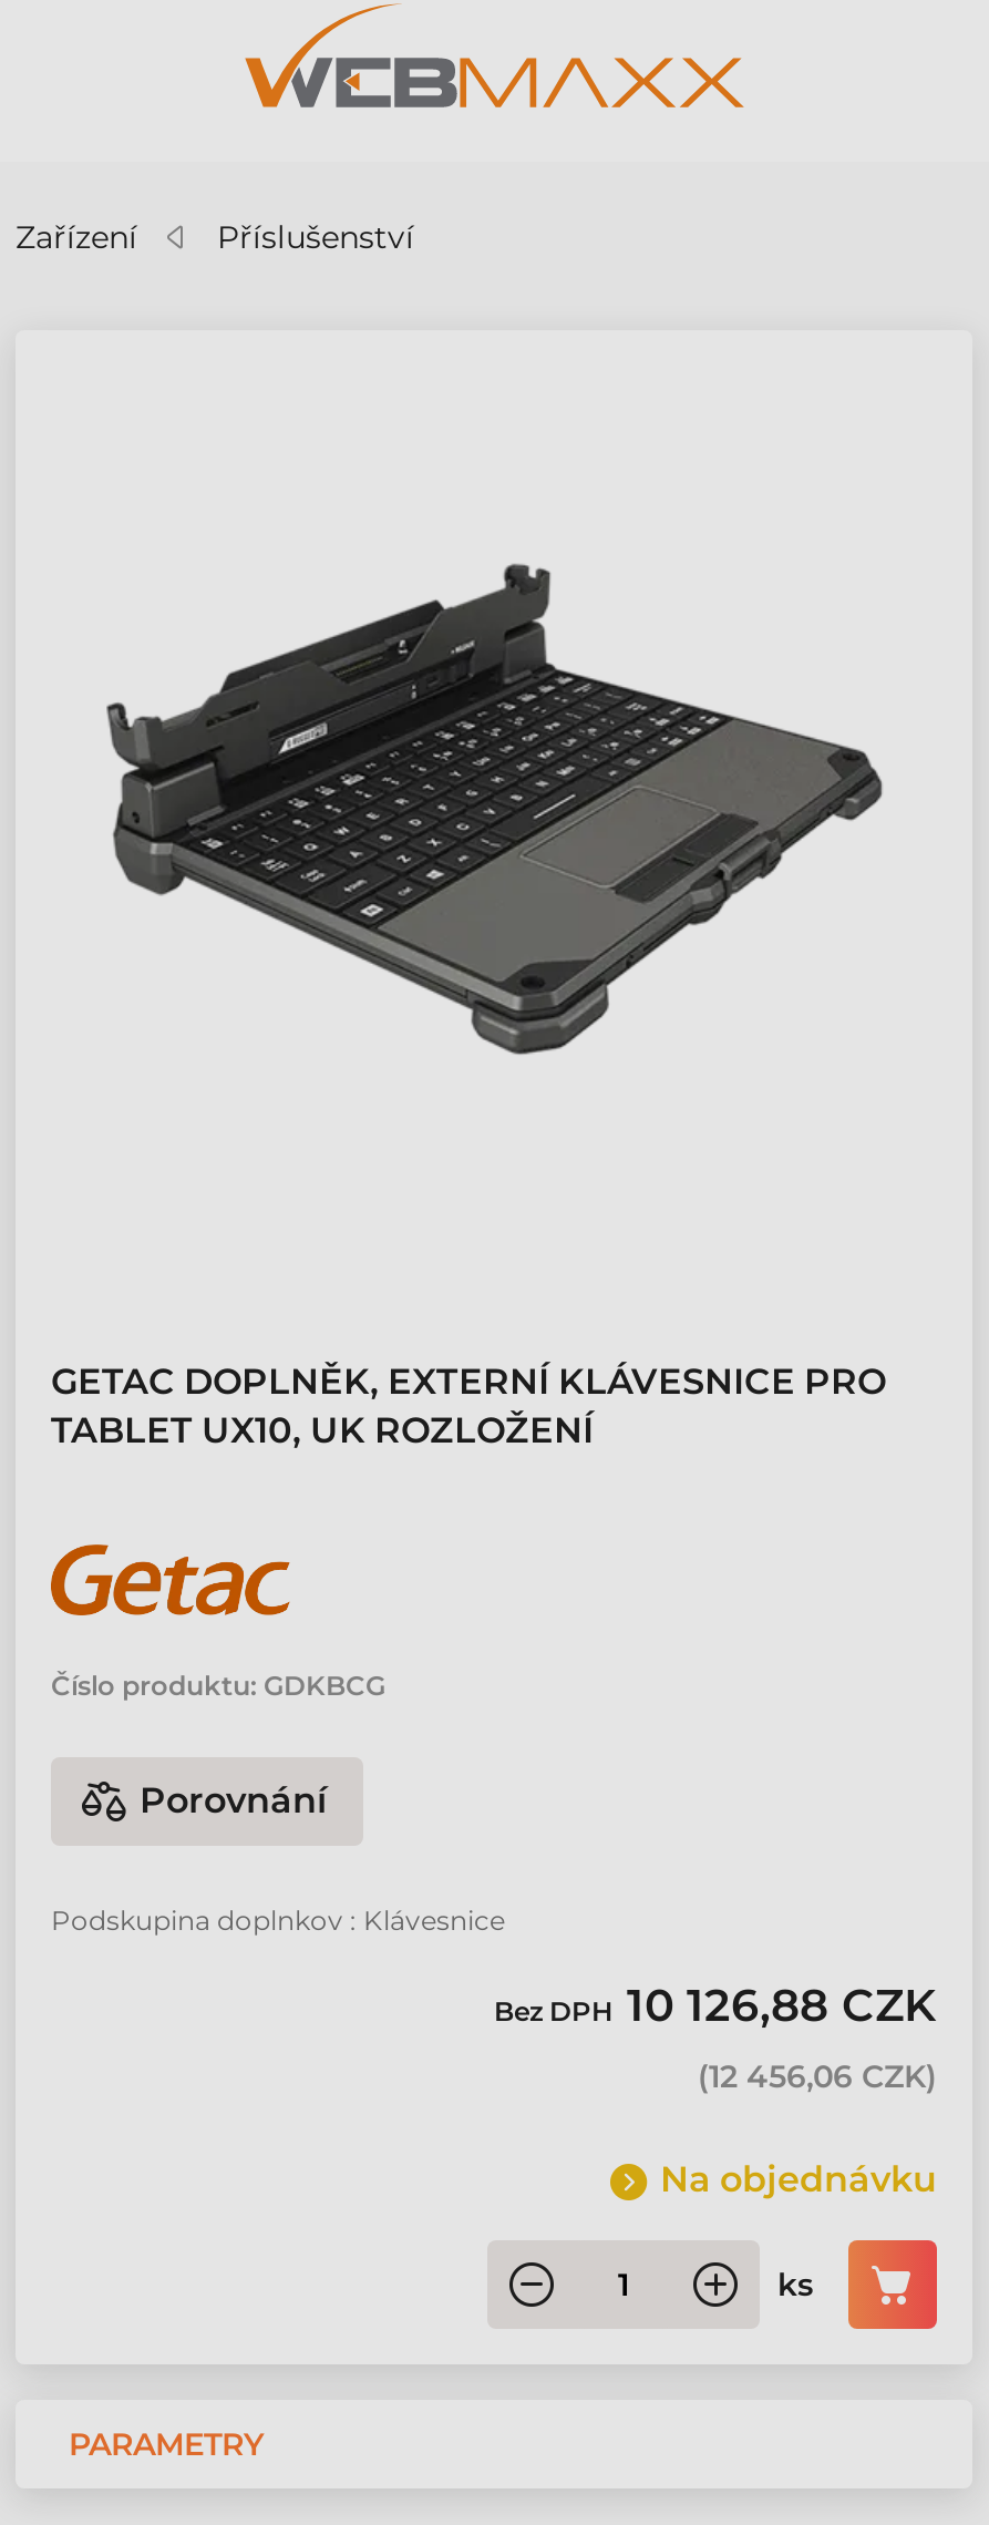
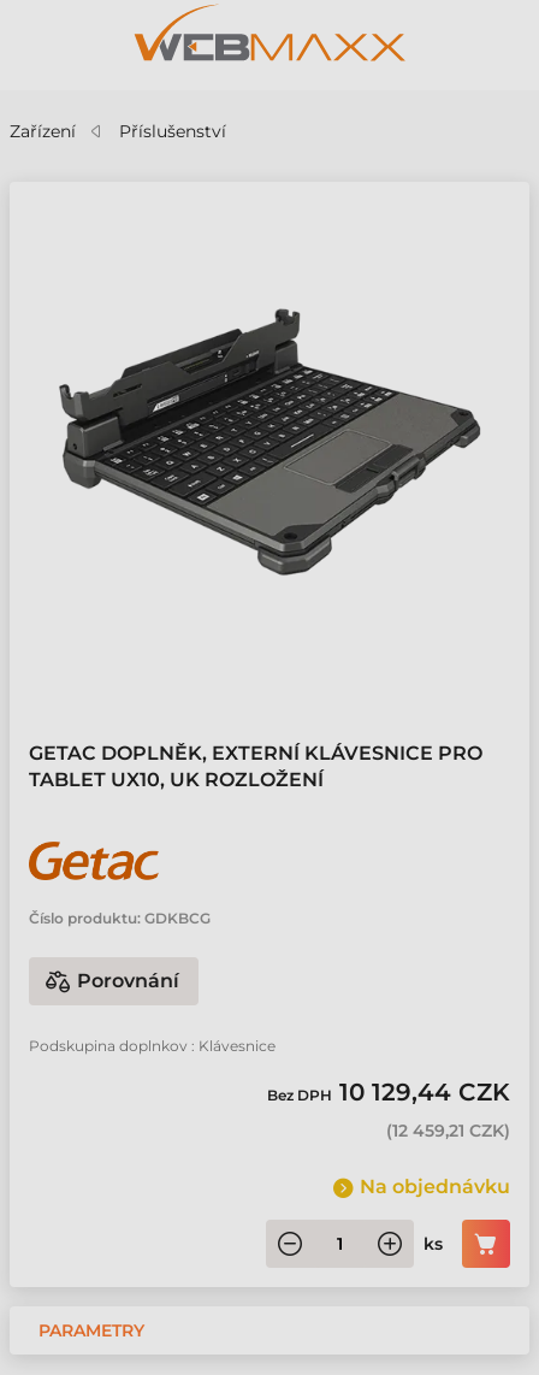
[494,1979,937,2032] Bez DPH 10 126,88 CZK -> [267,1078,510,1107] Bez DPH 10 129,44 CZK
[698,2056,937,2096] (12 456,06 CZK) -> [386,1120,510,1141] (12 459,21 CZK)

